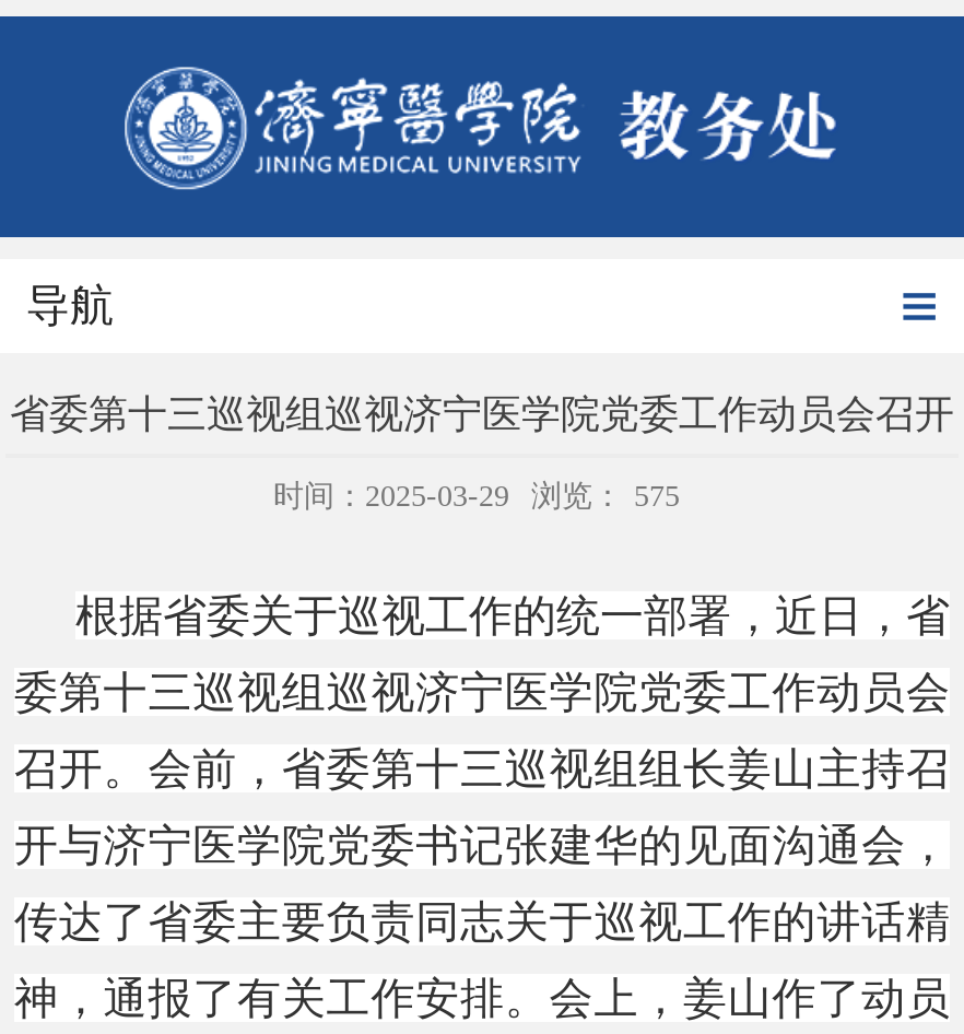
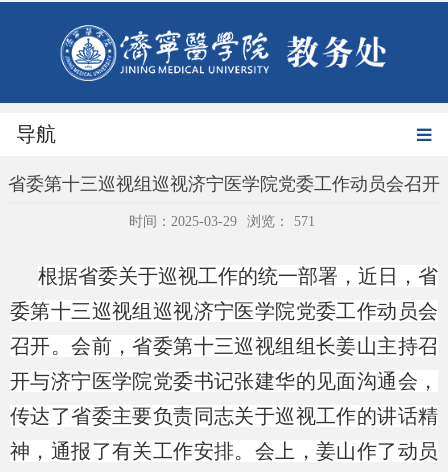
[273,481,680,514] 时间：2025-03-29 浏览： 575 -> [128,214,314,229] 时间：2025-03-29 浏览： 571

